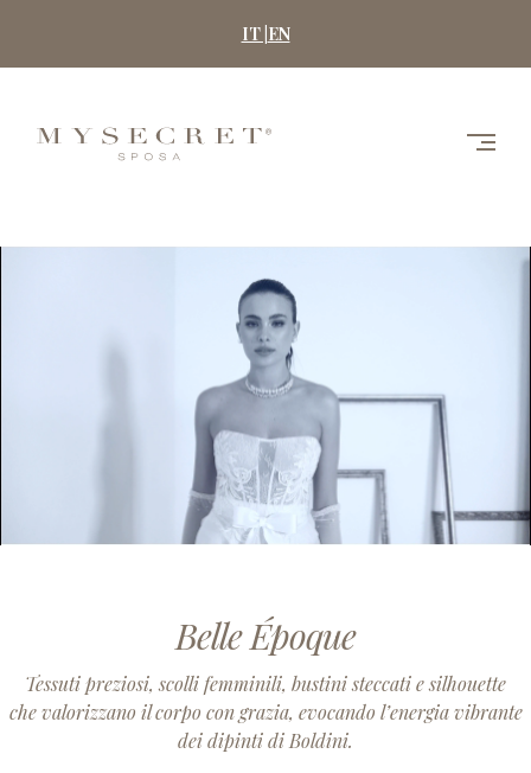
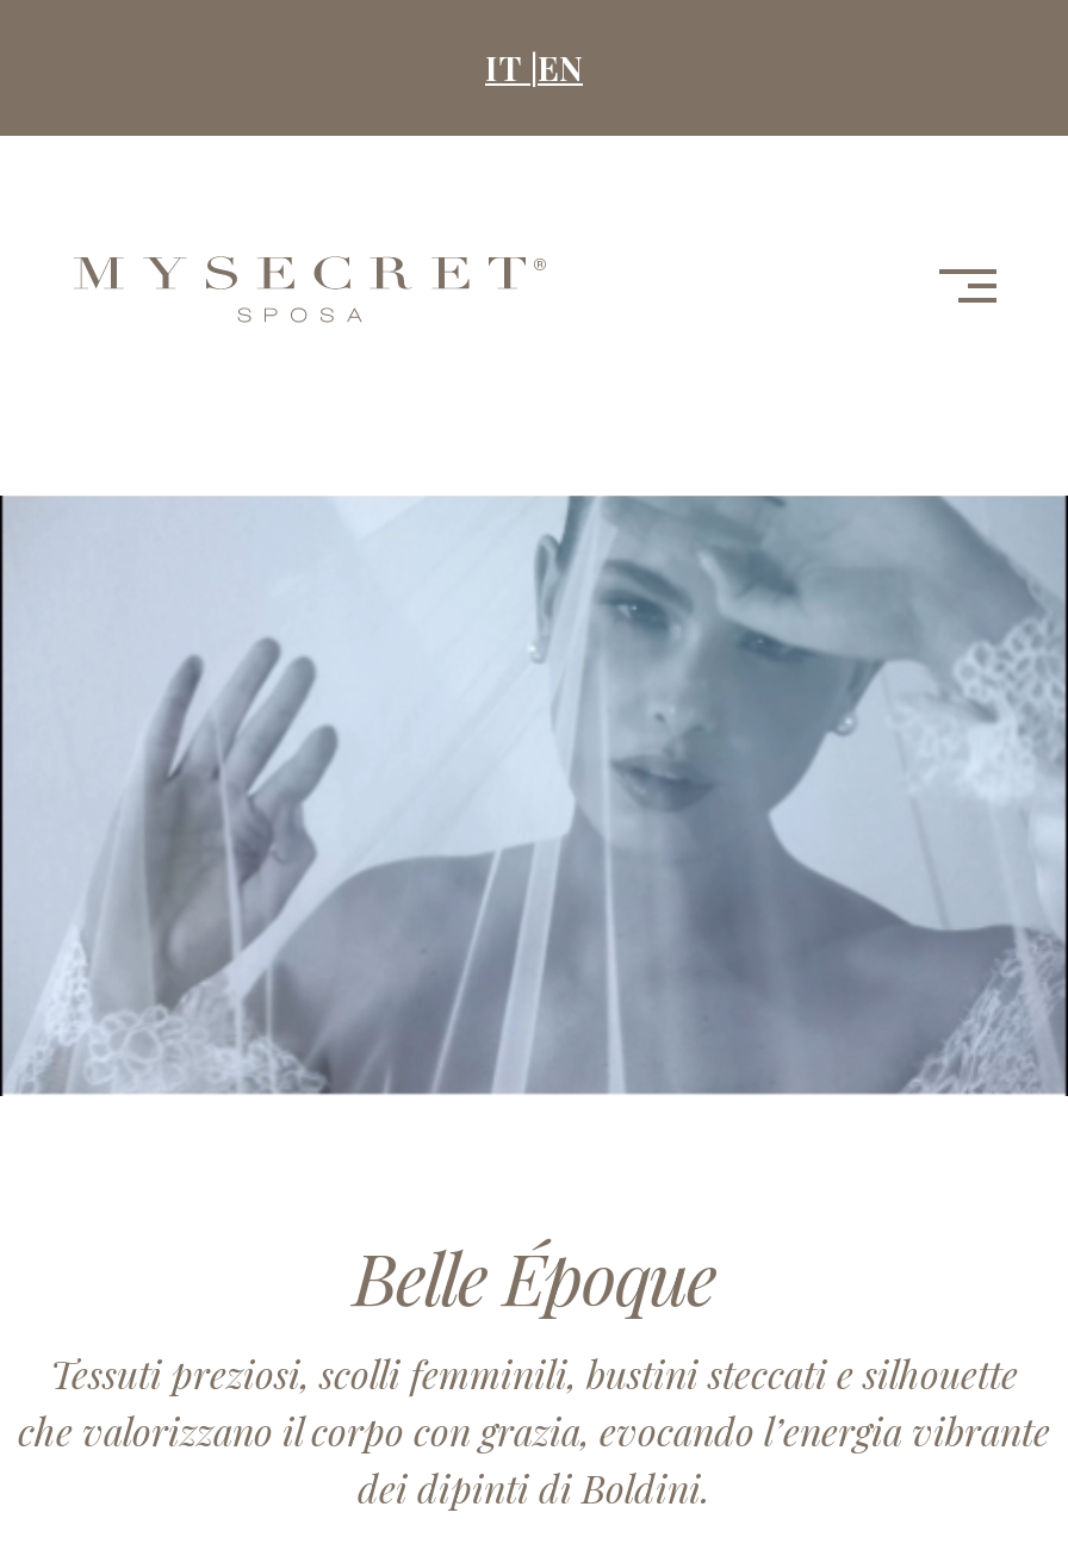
[4,247,527,544] [image] -> [7,493,1061,1096] [image]

